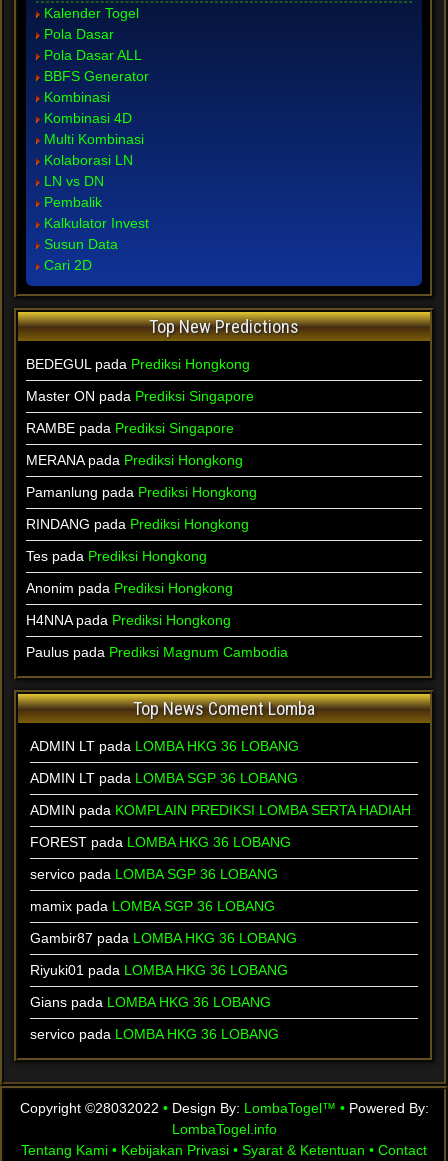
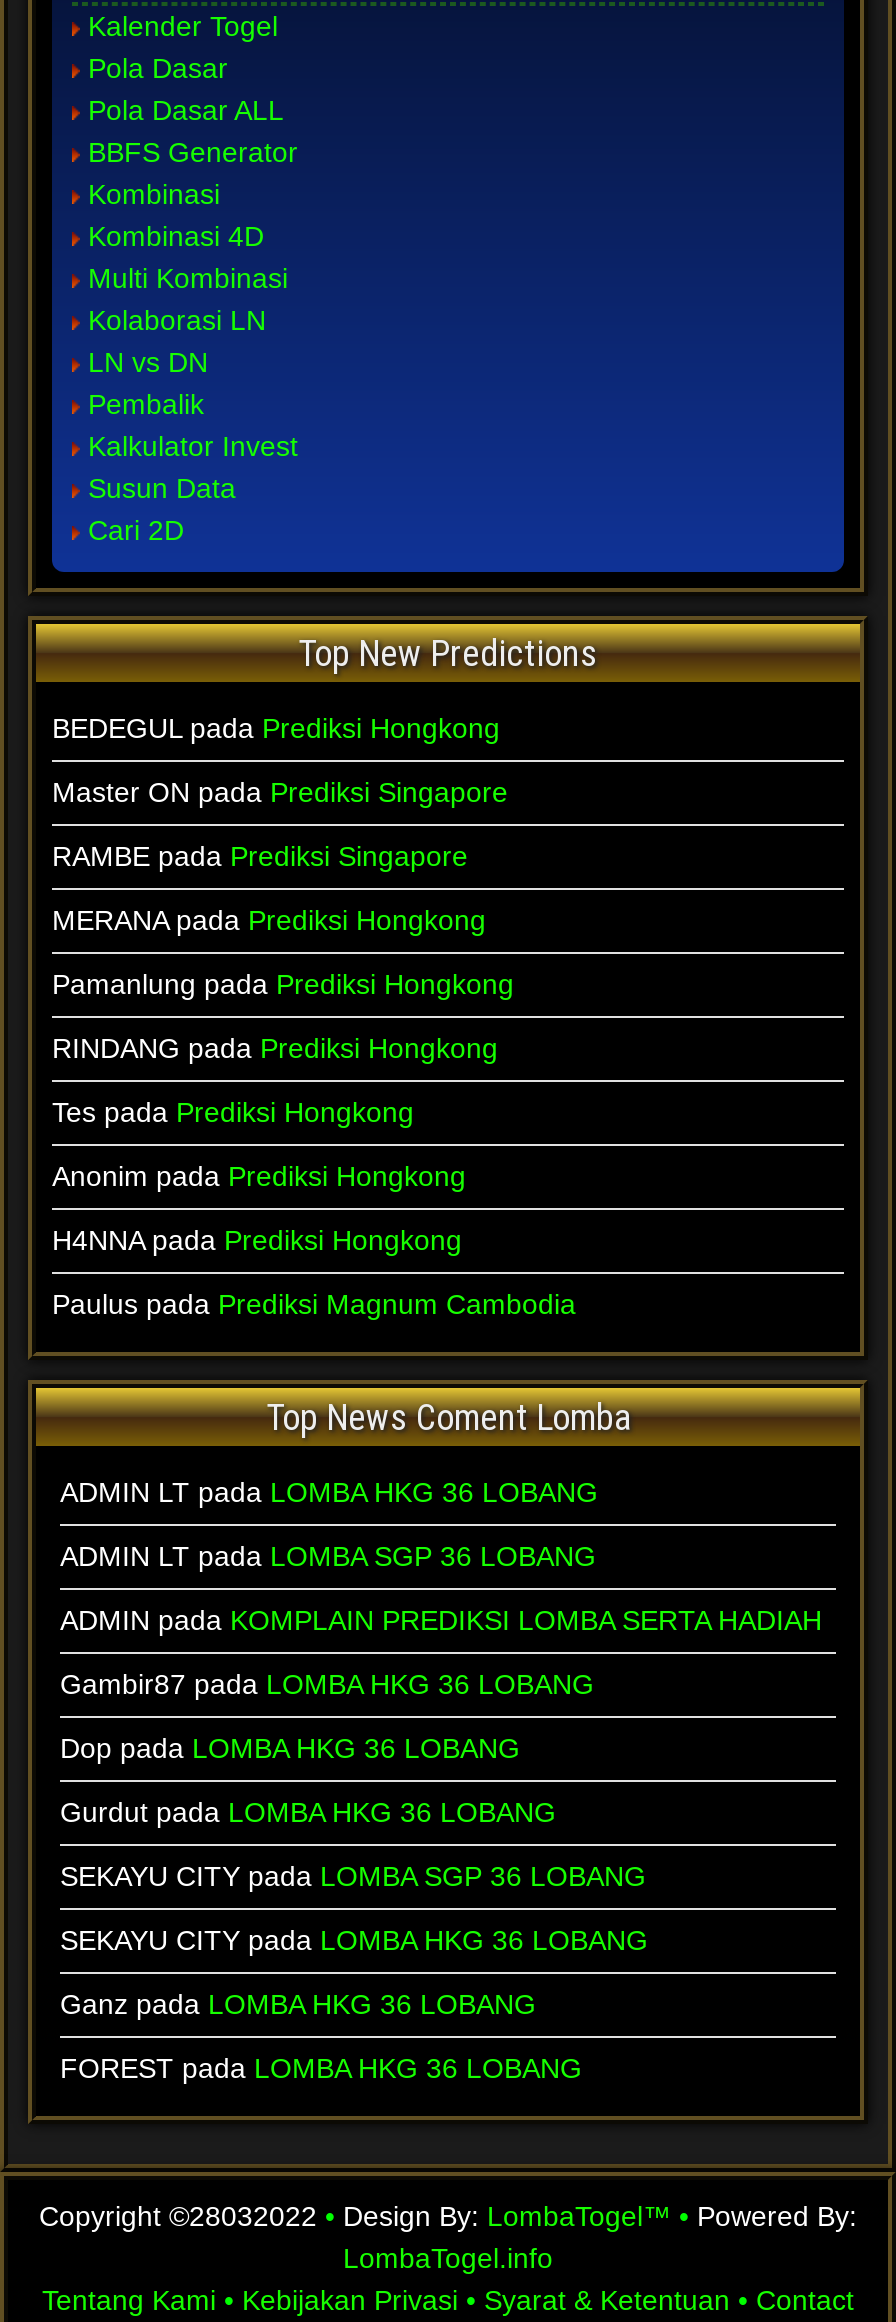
none -> [60,1732,648,2020] Dop pada LOMBA HKG 36 LOBANG | Gurdut pada LOMBA HKG 36 LOBANG | SEKAYU CITY pada LOMBA SGP 36 LOBANG | SEKAYU CITY pada LOMBA HKG 36 LOBANG | Ganz pada LOMBA HKG 36 LOBANG
moved [30,834,291,850] -> [60,2052,582,2084]: FOREST pada LOMBA HKG 36 LOBANG
[30,866,288,1042] servico pada LOMBA SGP 36 LOBANG | mamix pada LOMBA SGP 36 LOBANG | Riyuki01 pada LOMBA HKG 36 LOBANG | Gians pada LOMBA HKG 36 LOBANG | servico pada LOMBA HKG 36 LOBANG -> none
moved [30,930,297,946] -> [60,1668,594,1700]: Gambir87 pada LOMBA HKG 36 LOBANG

